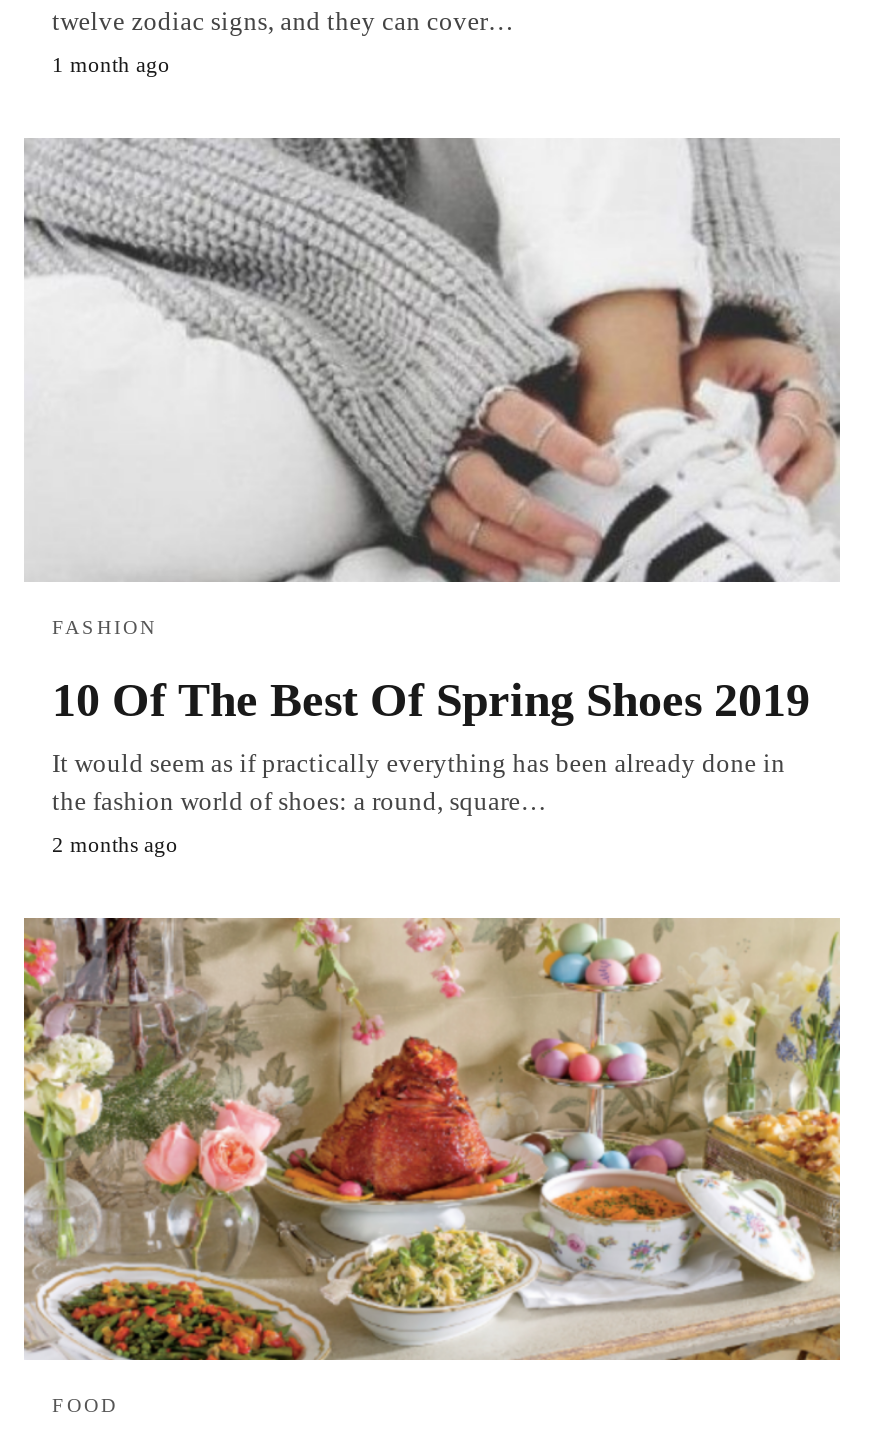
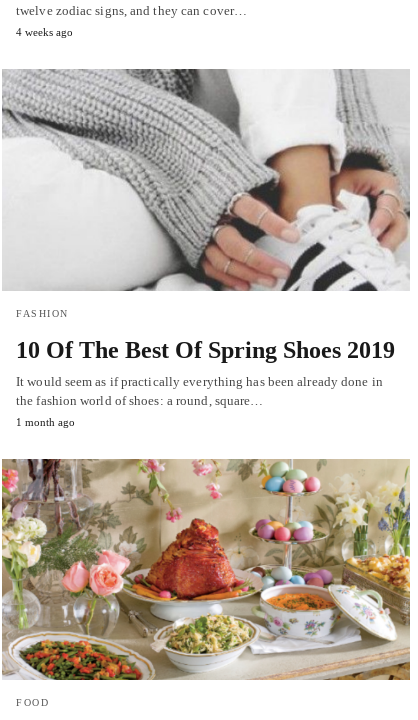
[52,52,170,76] 1 month ago -> [16,26,73,38] 4 weeks ago
[52,831,178,855] 2 months ago -> [16,415,75,427] 1 month ago

